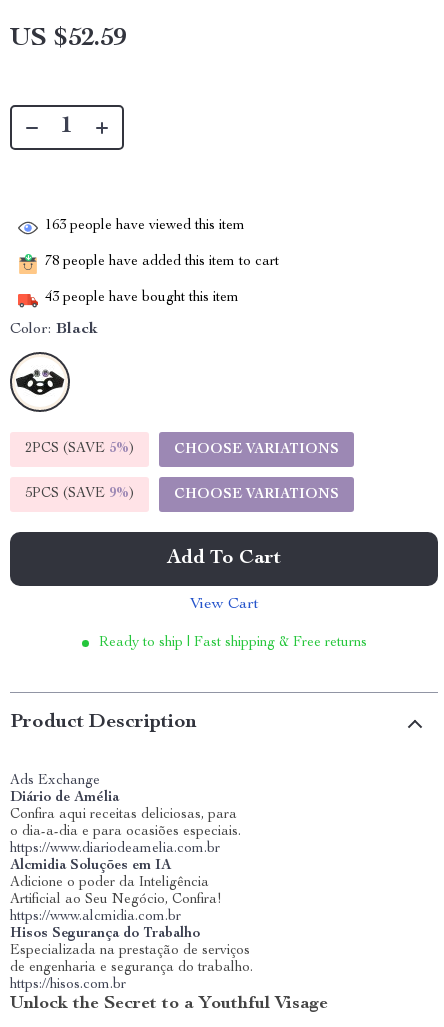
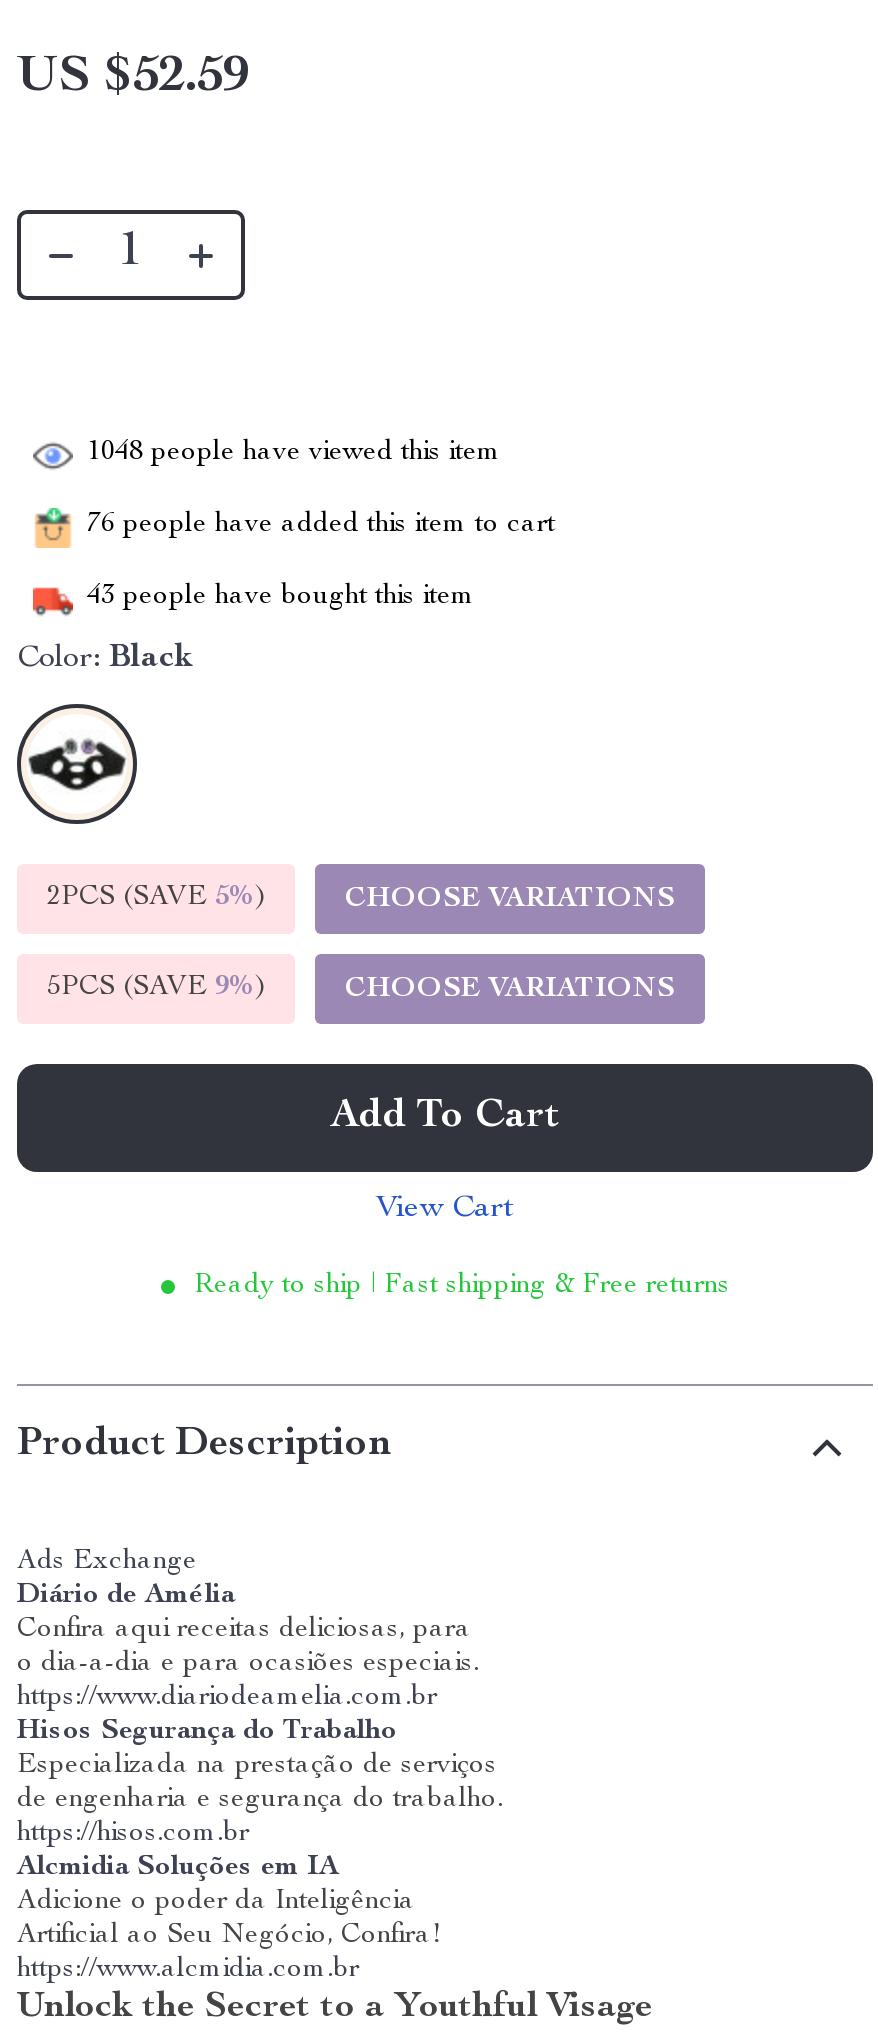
[45,220,245,234] 163 people have viewed this item -> [87,439,501,467] 1048 people have viewed this item
[45,256,279,270] 78 people have added this item to cart -> [87,511,555,539] 76 people have added this item to cart
moved [10,859,222,924] -> [17,1855,441,1985]: Alcmidia Soluções em IA | Adicione o poder da Inteligência | Artificial ao Seu Negócio, Confira! | https://www.alcmidia.com.br
moved [10,927,253,992] -> [17,1719,503,1849]: Hisos Segurança do Trabalho | Especializada na prestação de serviços | de engenharia e segurança do trabalho. | https://hisos.com.br

